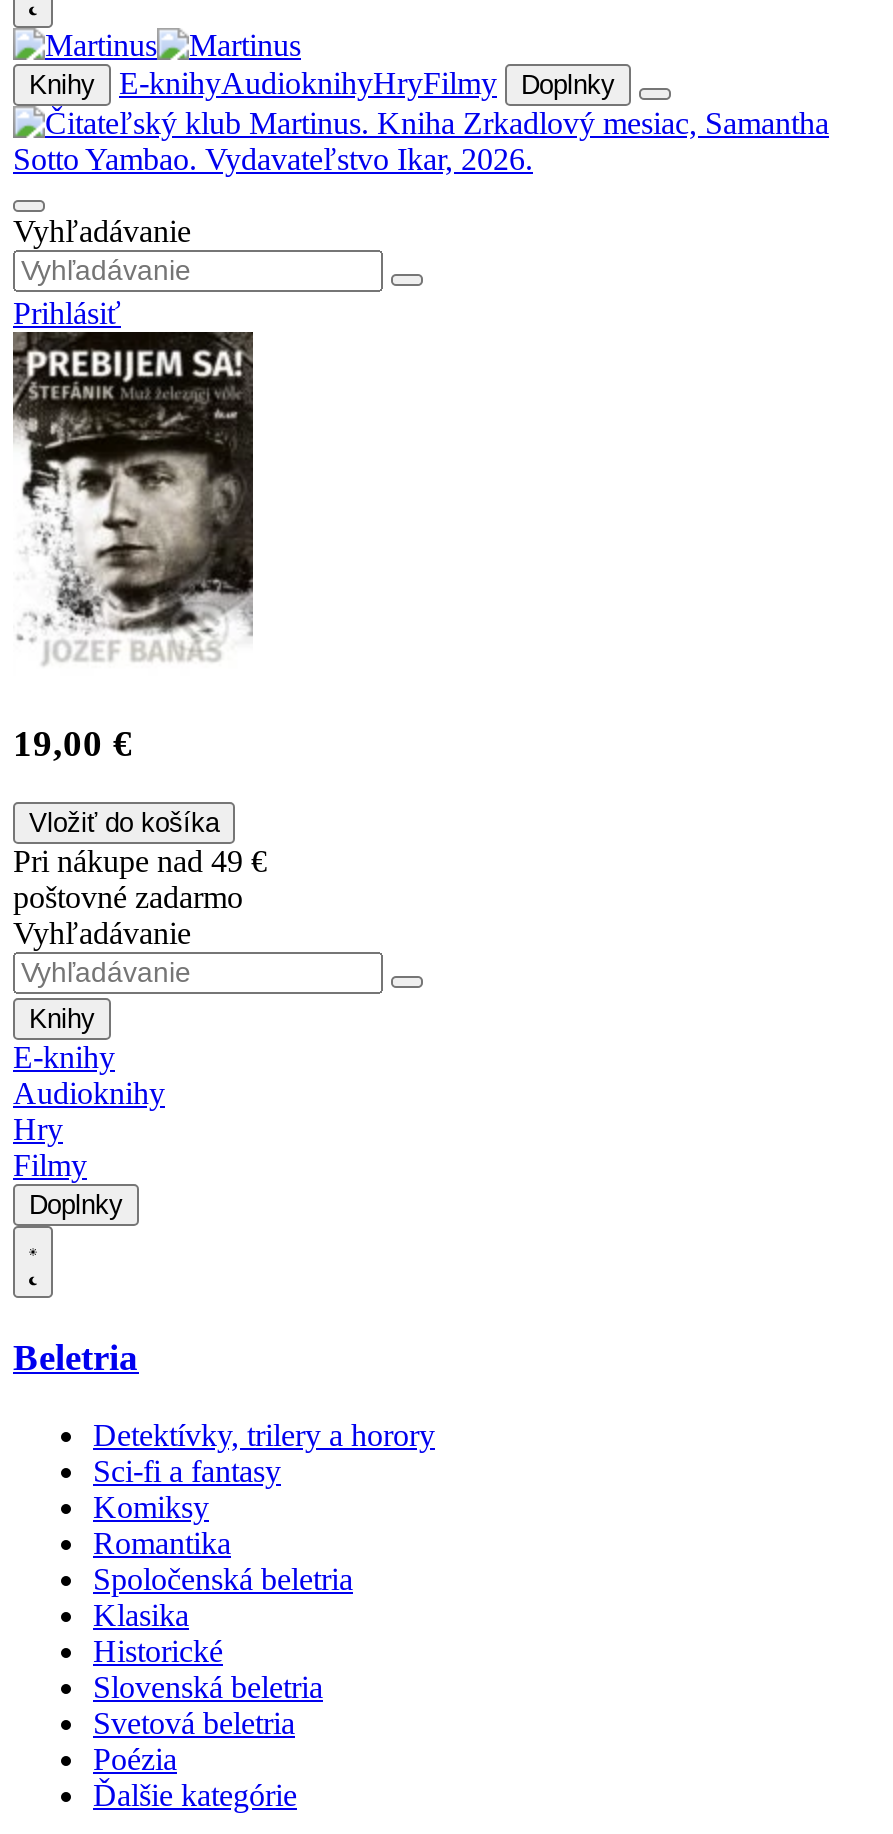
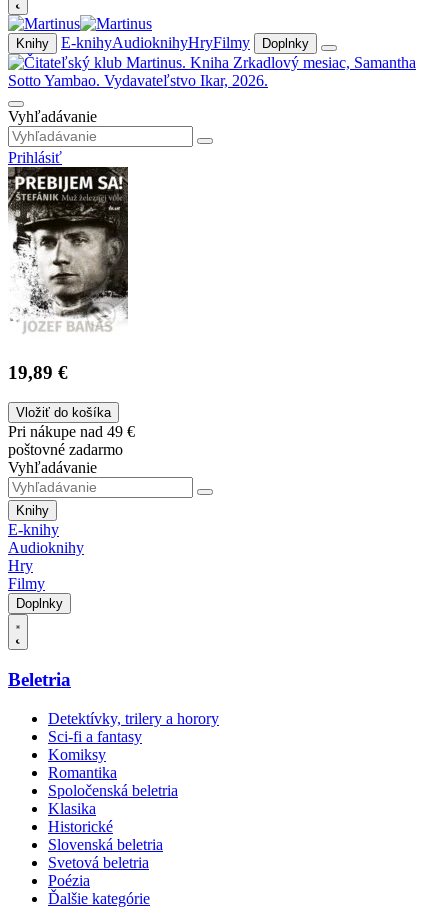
[13,721,133,763] 19,00 € -> [8,362,68,383] 19,89 €

